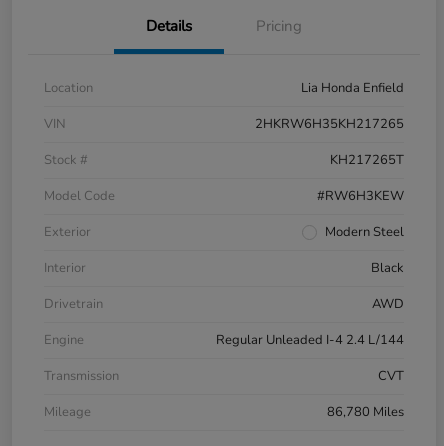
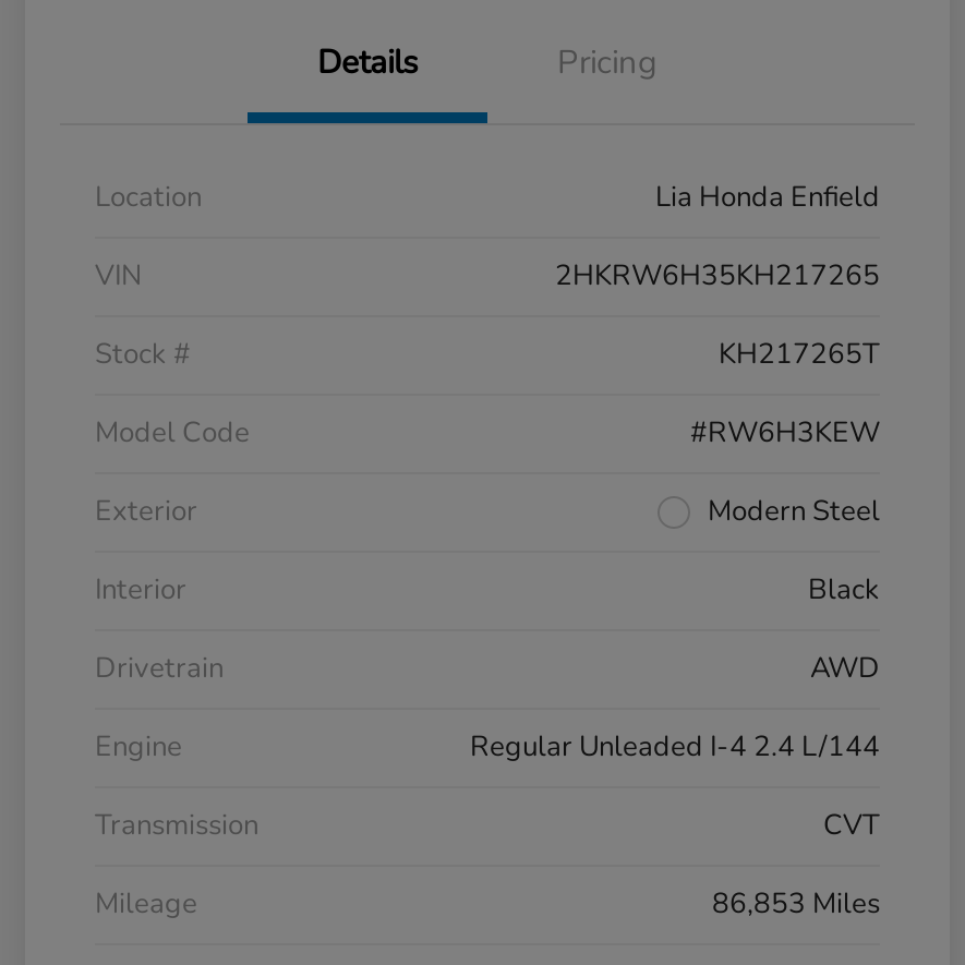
[327,403,404,421] 86,780 Miles -> [712,885,880,924] 86,853 Miles

